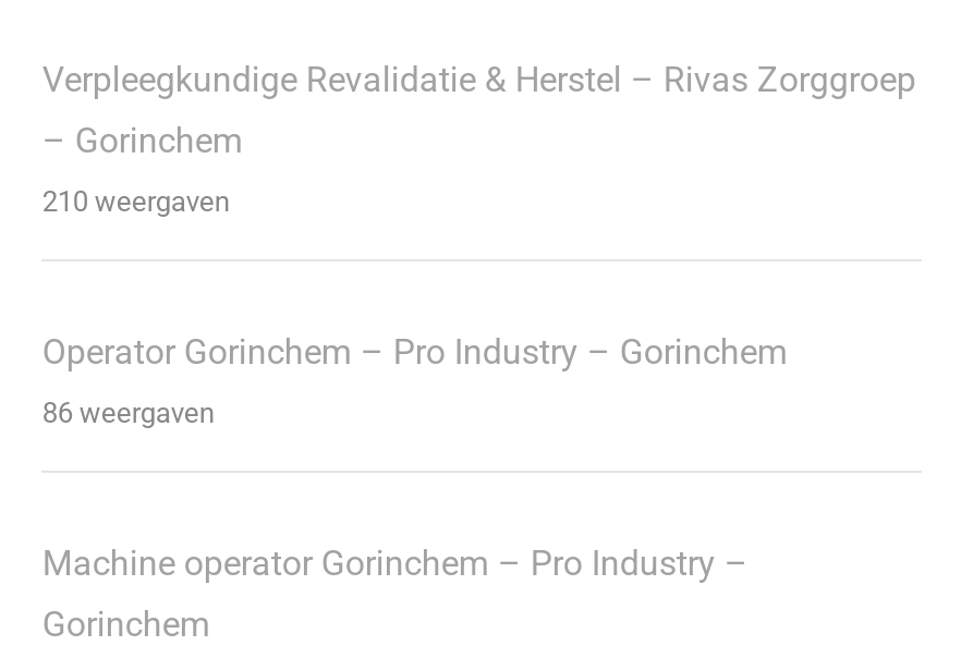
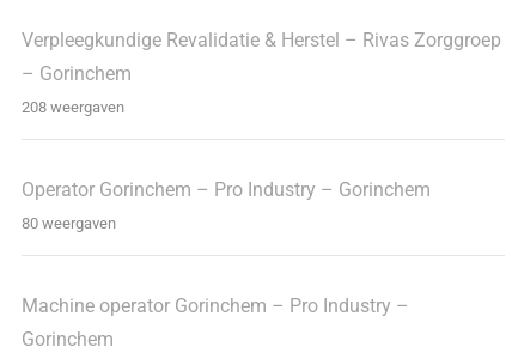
[42,185,230,218] 210 weergaven -> [22,98,125,115] 208 weergaven
[42,397,214,429] 86 weergaven -> [22,214,117,232] 80 weergaven

